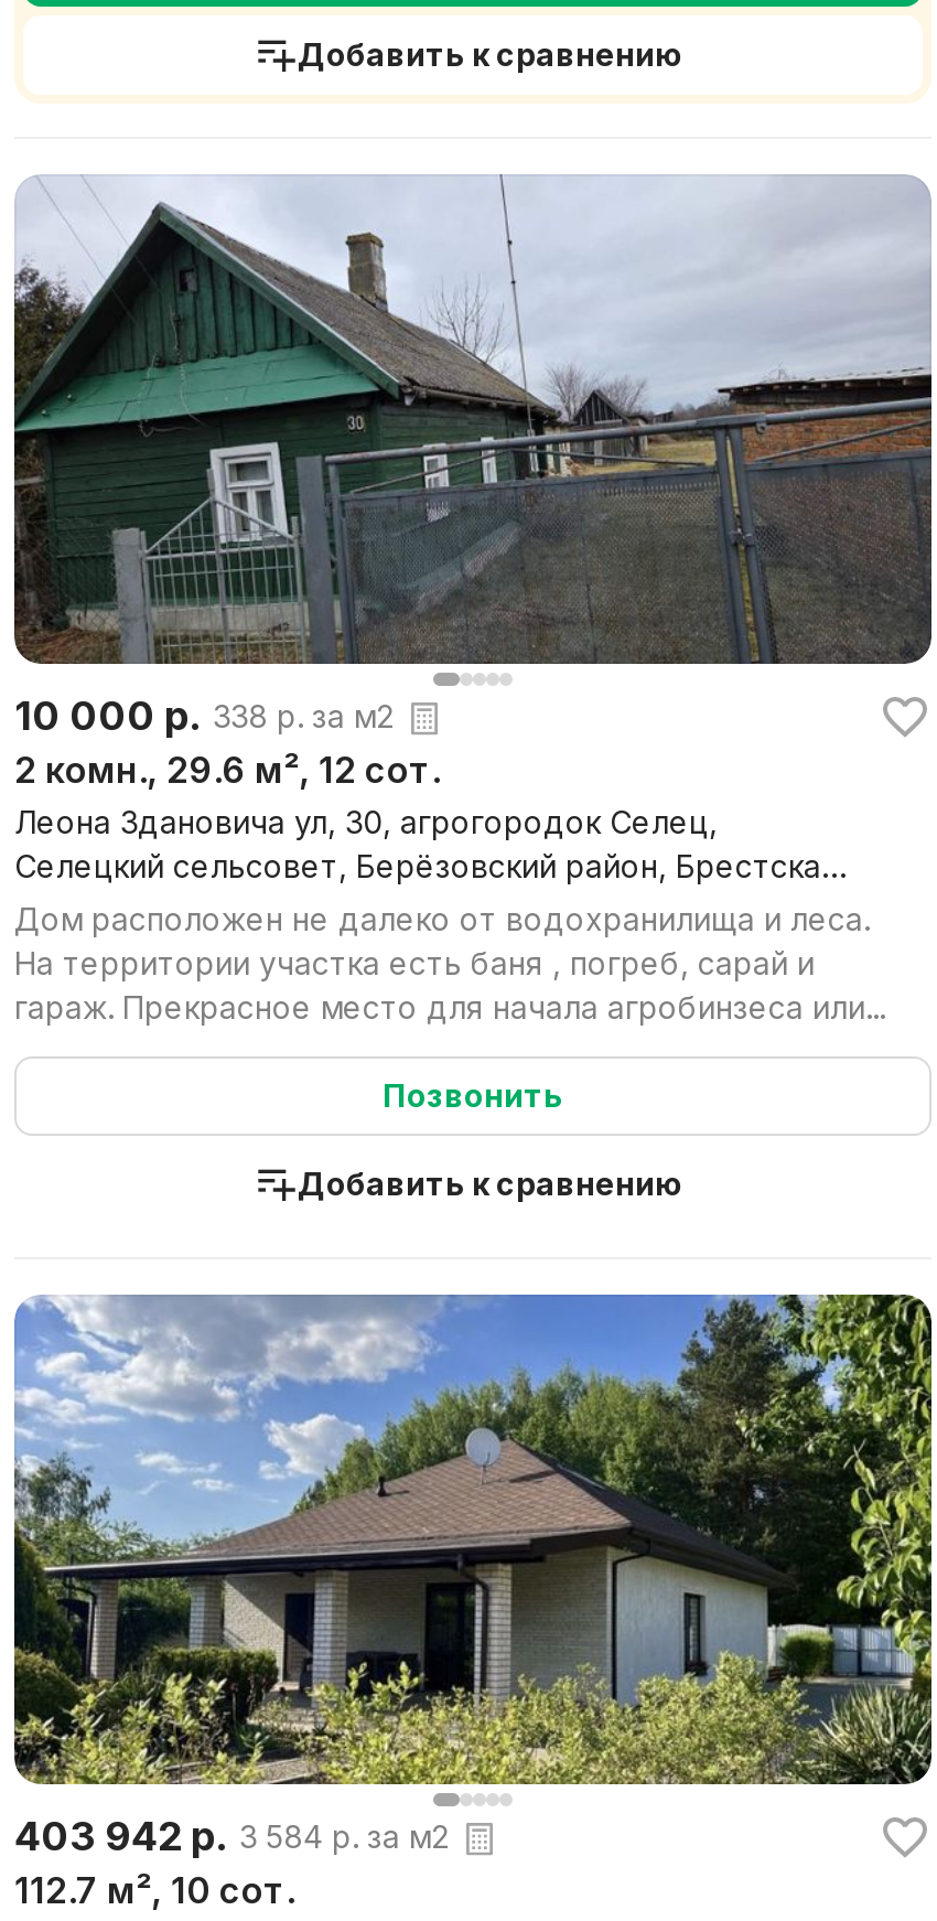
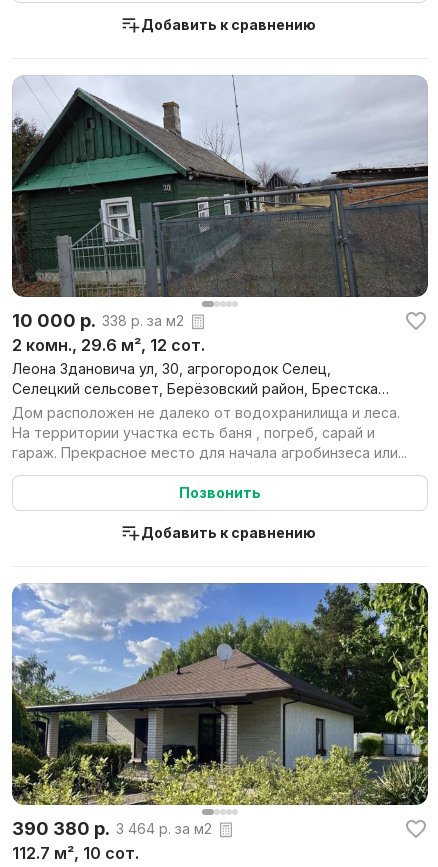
[14,1813,449,1859] 403 942 р. 3 584 р. за м2 -> [12,818,212,839] 390 380 р. 3 464 р. за м2

